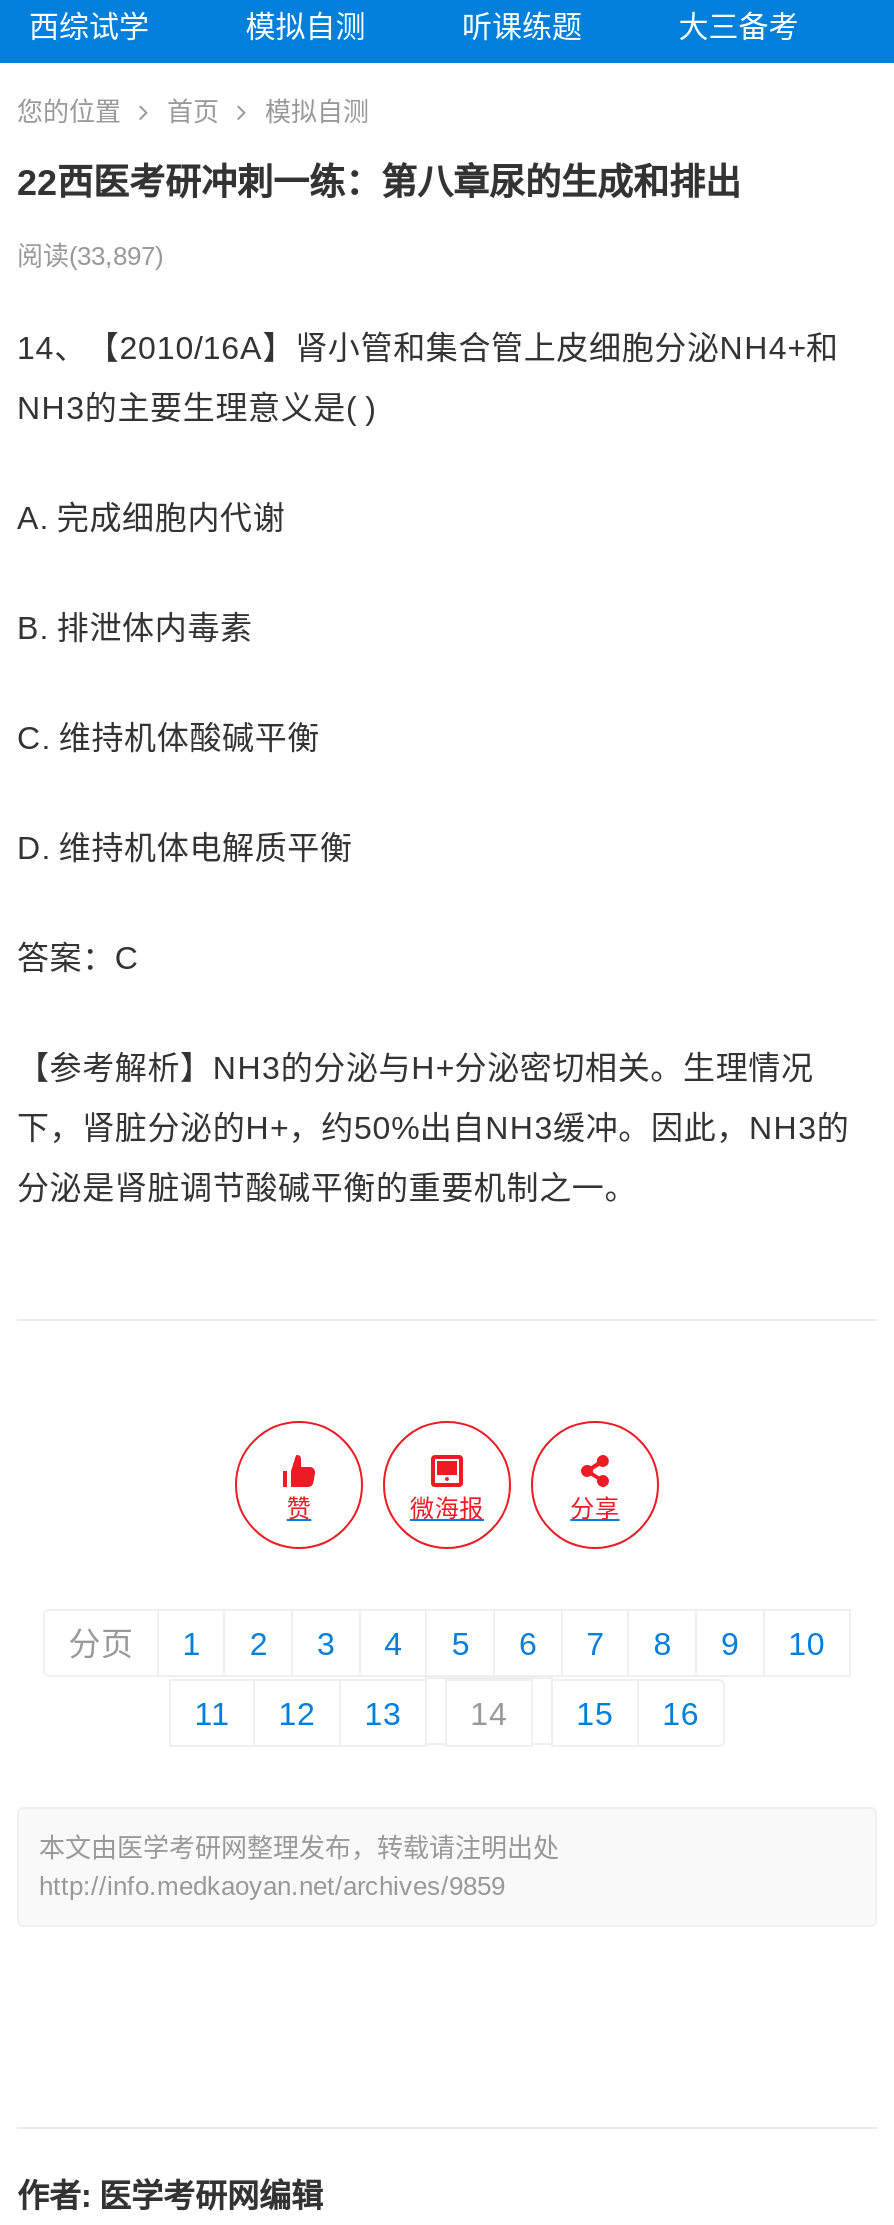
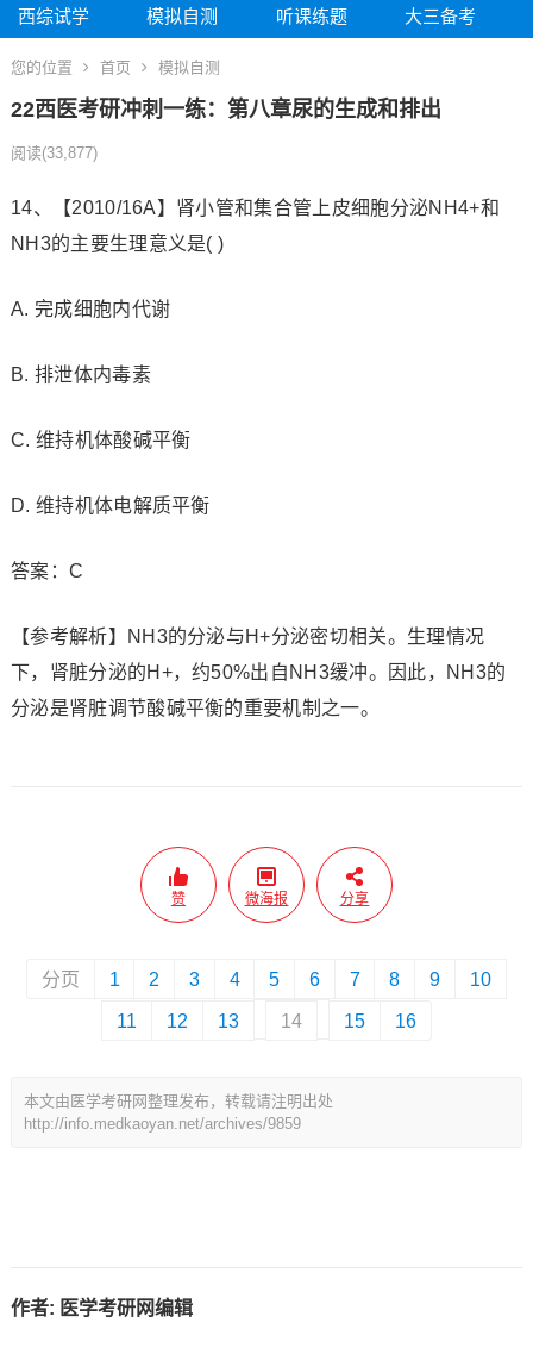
[17,241,163,271] 阅读(33,897) -> [11,144,98,162] 阅读(33,877)

